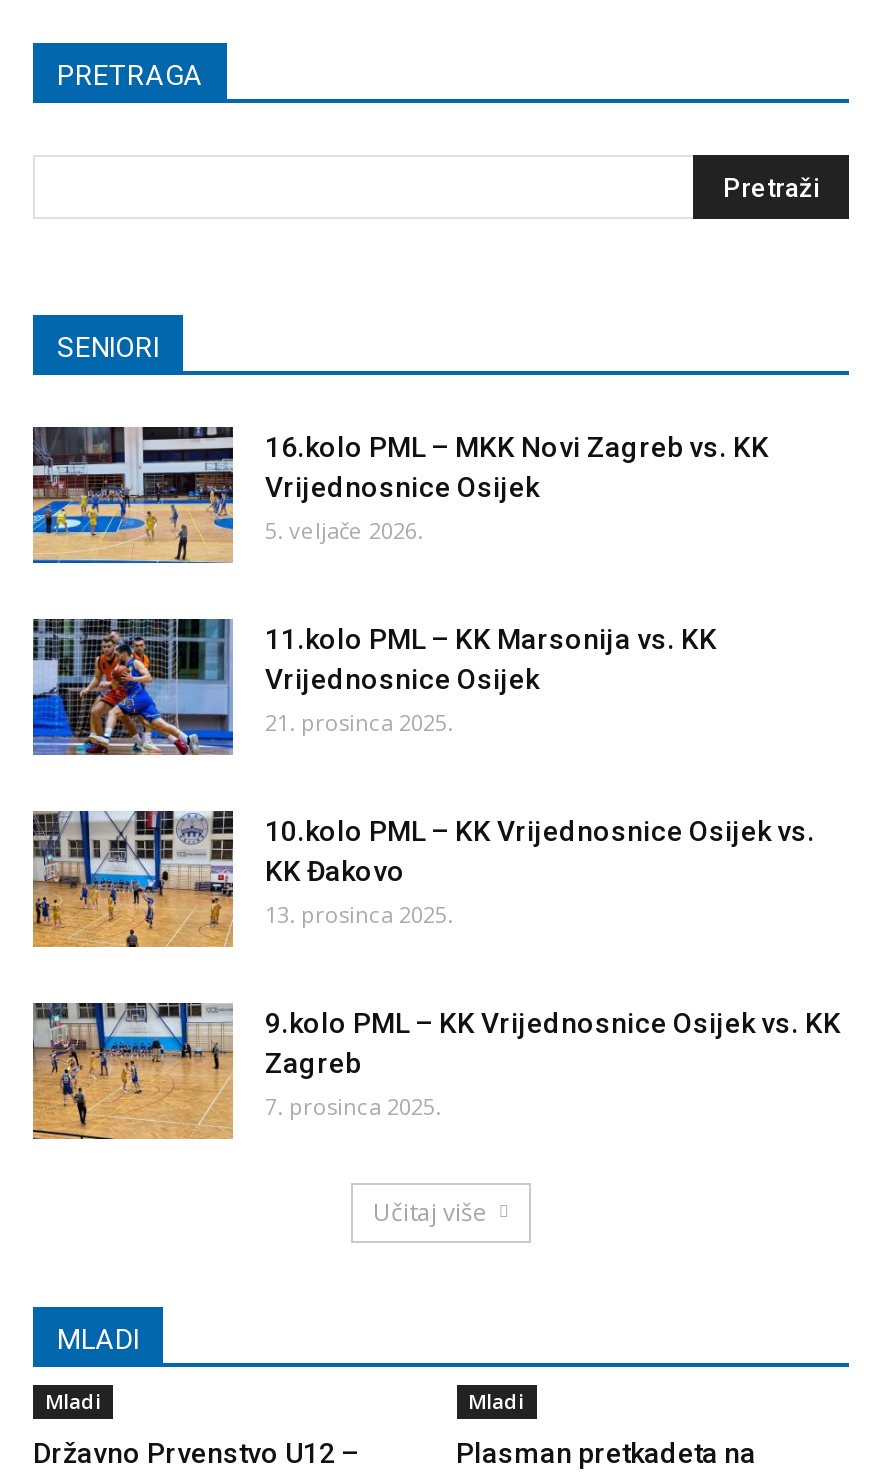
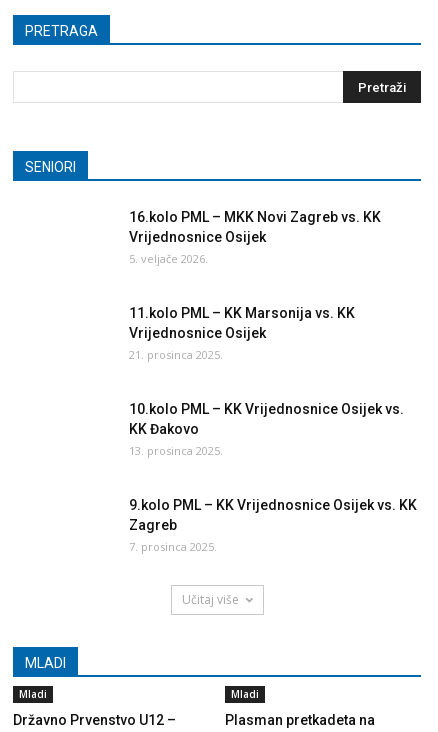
[31,425,235,565] [image] -> none
[31,617,235,757] [image] -> none
[31,809,235,949] [image] -> none
[31,1001,235,1141] [image] -> none

